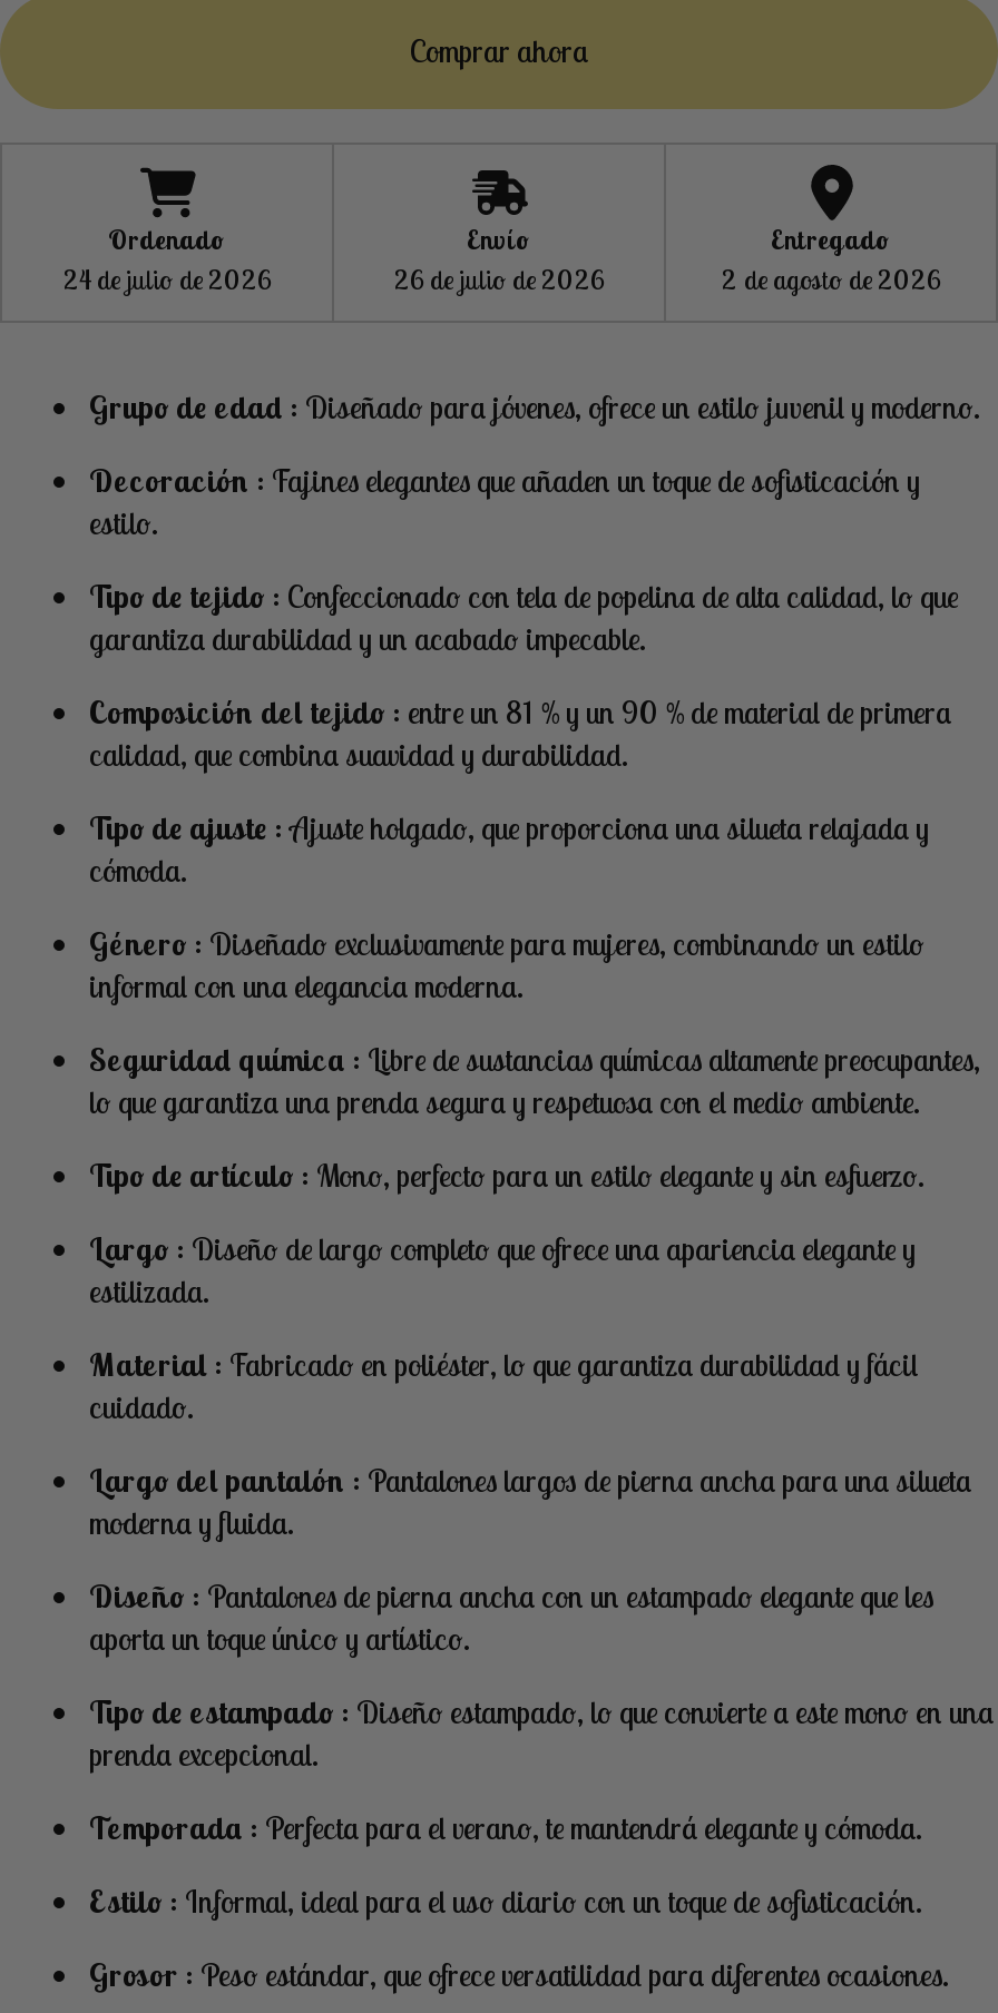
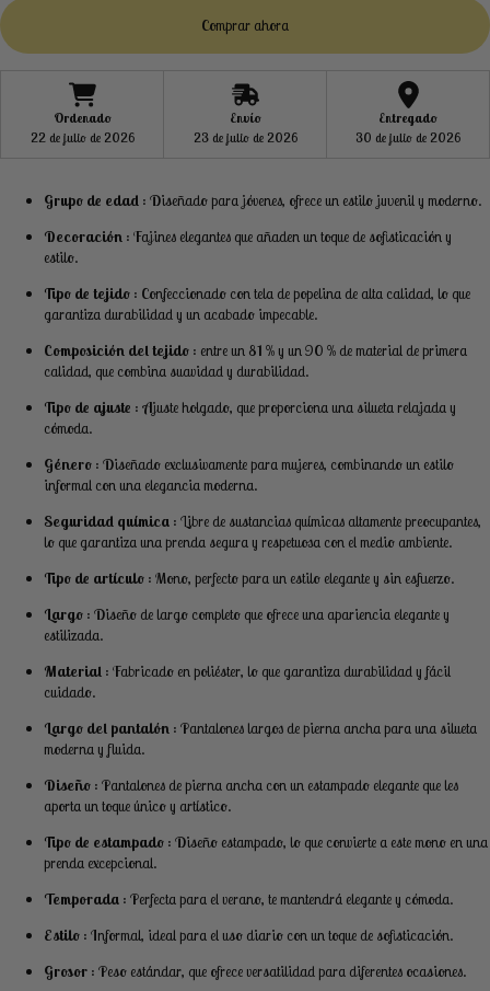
[63,263,271,297] 24 de julio de 2026 -> [30,130,134,146] 22 de julio de 2026
[394,263,604,297] 26 de julio de 2026 -> [193,130,297,146] 23 de julio de 2026
[722,263,940,297] 2 de agosto de 2026 -> [355,130,460,146] 30 de julio de 2026

